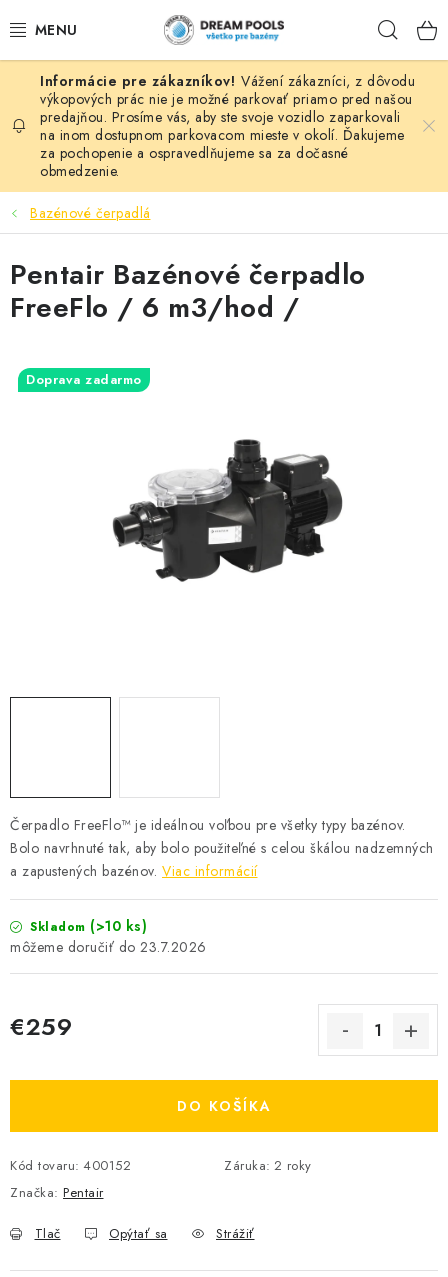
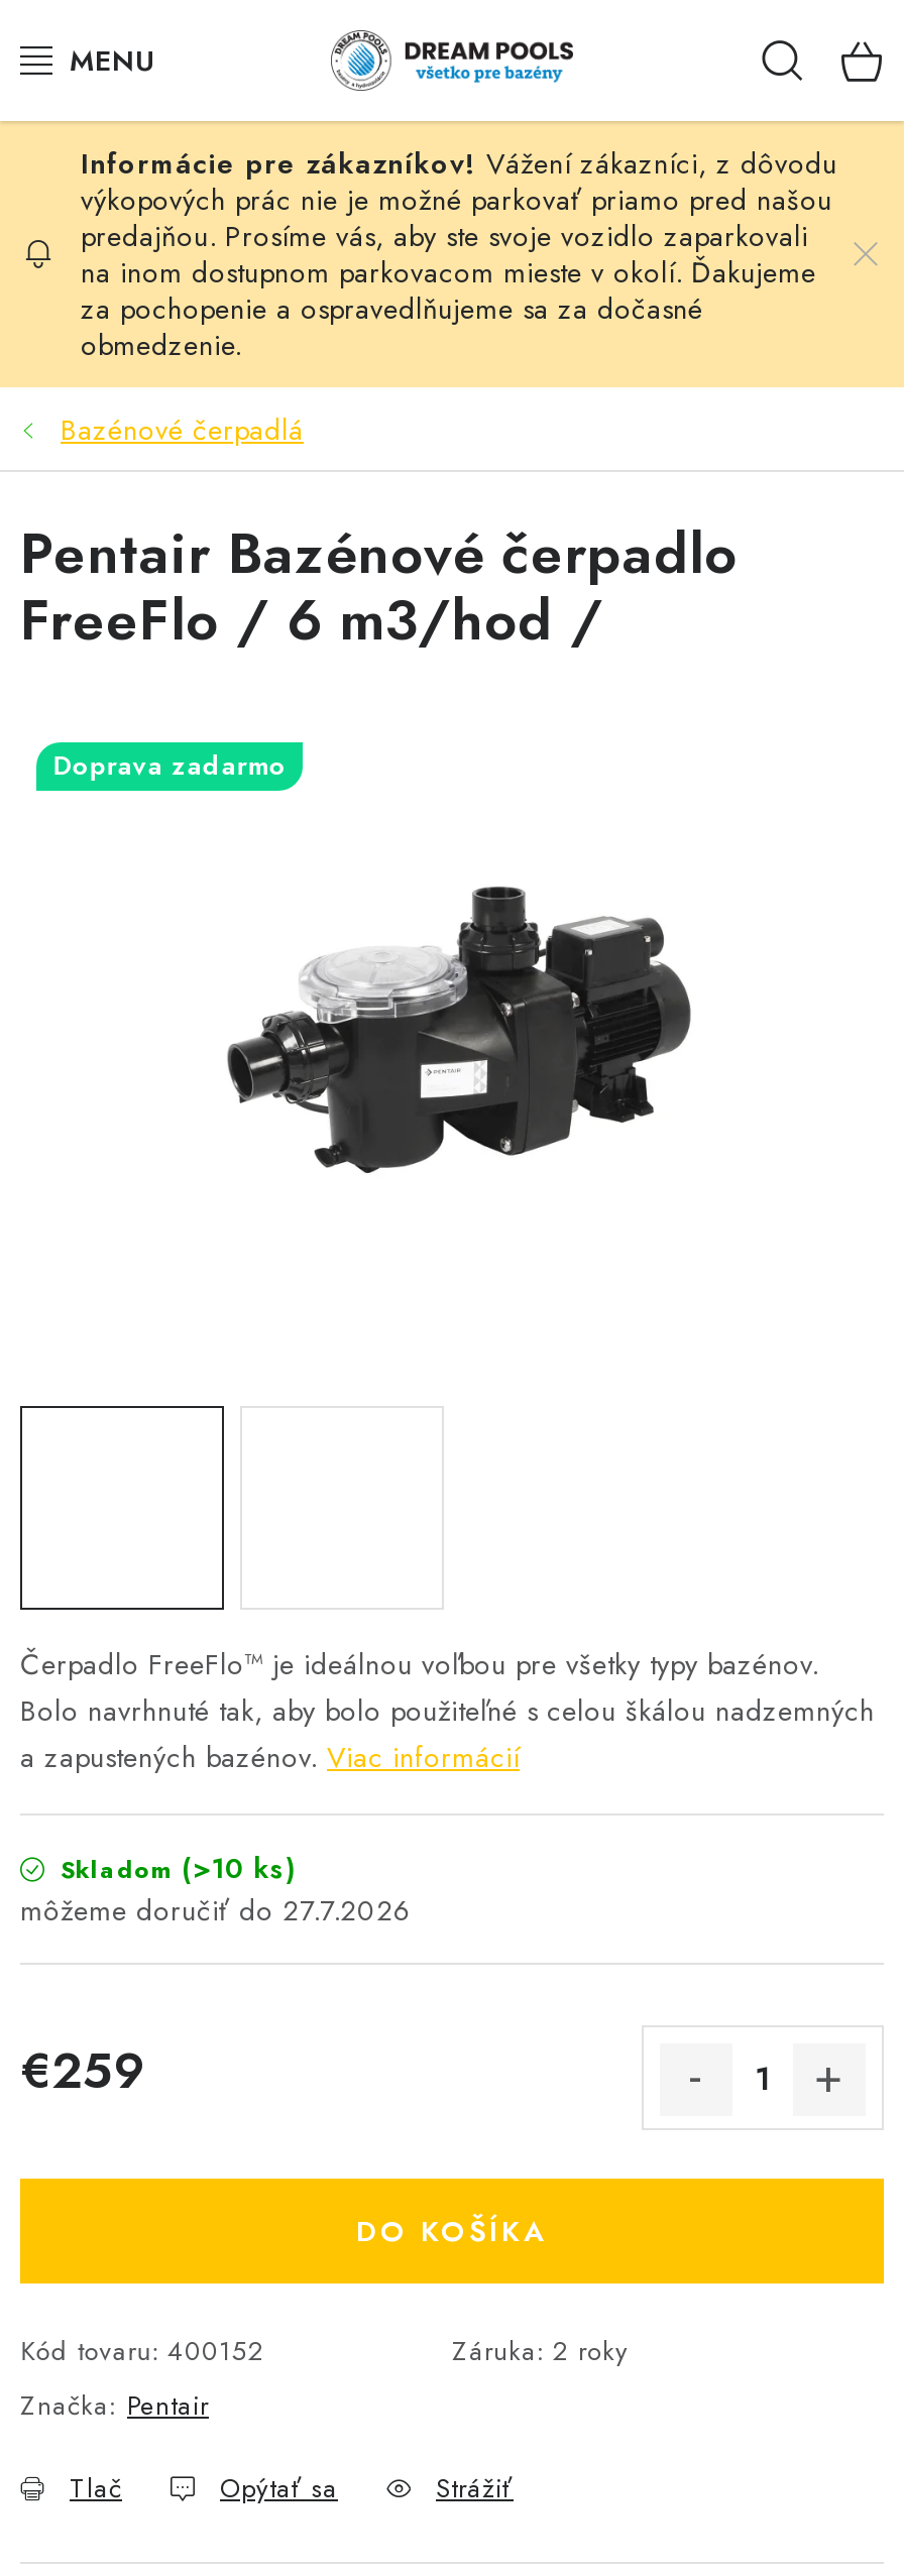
[140,937,206,957] 23.7.2026 -> [282,1890,413,1930] 27.7.2026

